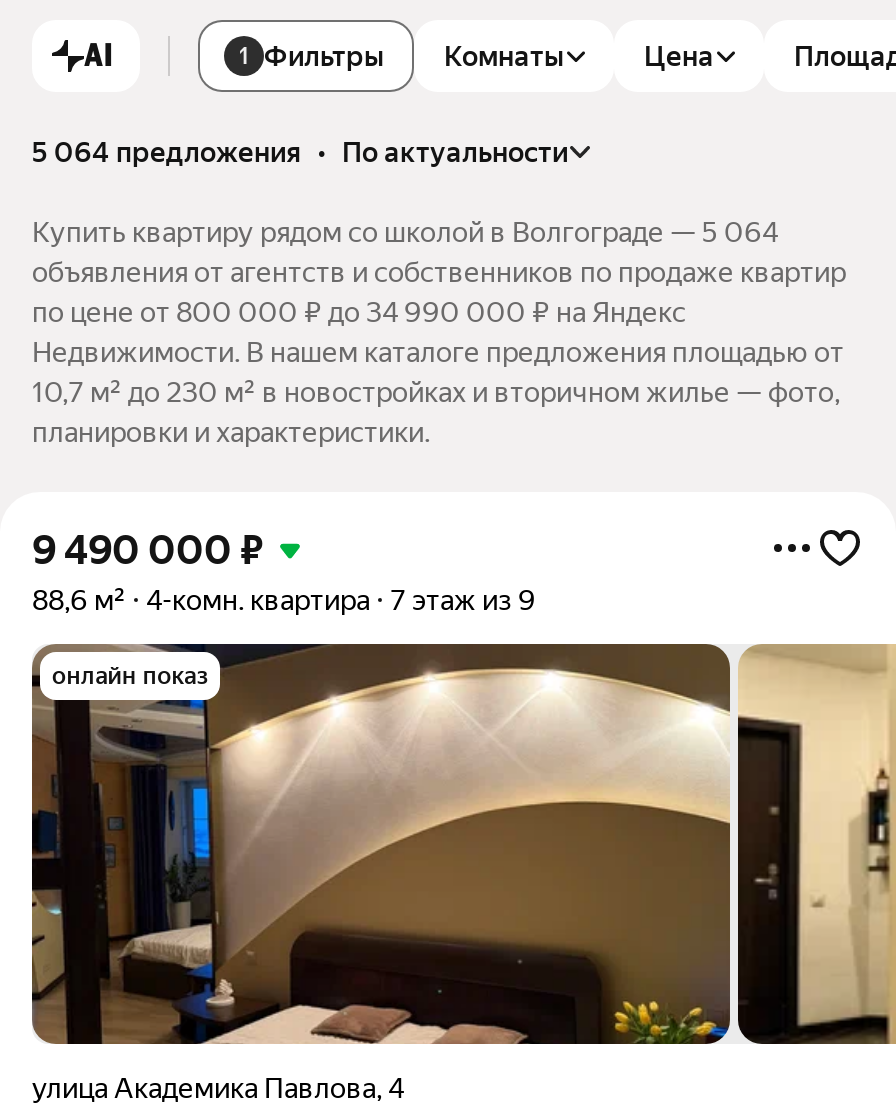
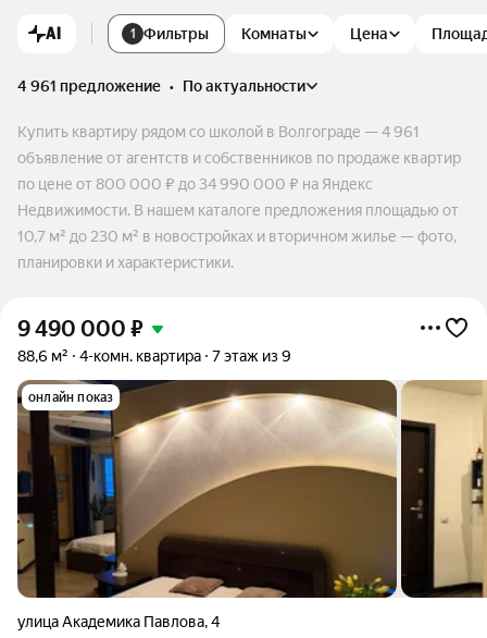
[32,136,568,168] 5 064 предложения • по актуальности -> [17,77,305,95] 4 961 предложение • по актуальности
[32,216,778,248] Купить квартиру рядом со школой в Волгограде — 5 064 -> [17,123,420,140] Купить квартиру рядом со школой в Волгограде — 4 961
[32,256,846,288] объявления от агентств и собственников по продаже квартир -> [17,149,461,166] объявление от агентств и собственников по продаже квартир

